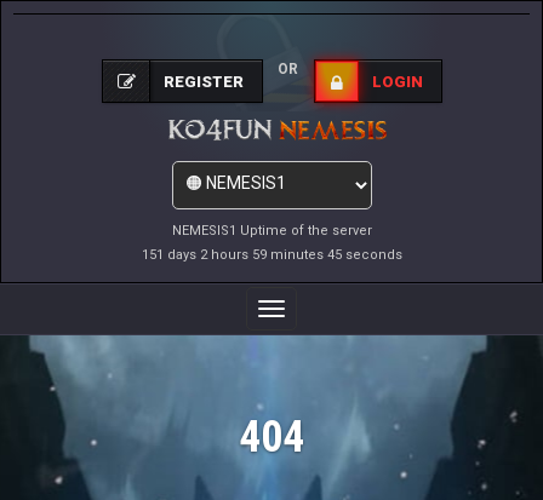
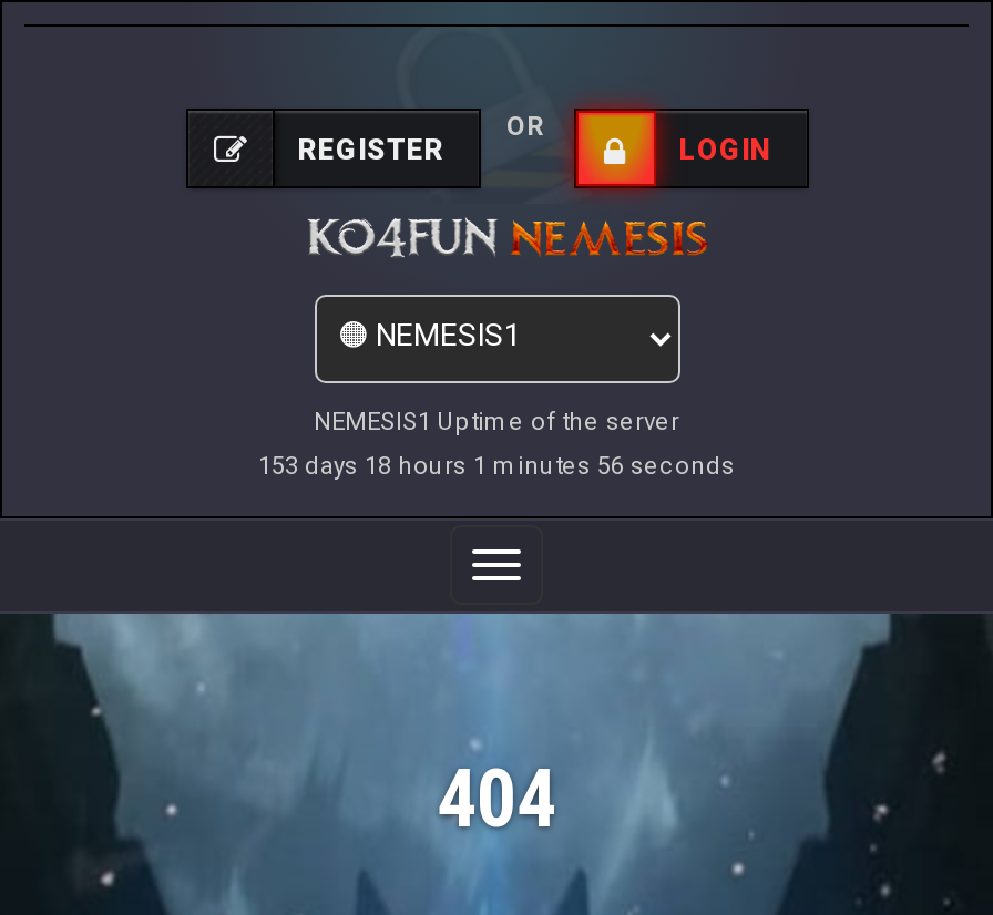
[141,247,402,262] 151 days 2 hours 59 minutes 45 seconds -> [258,452,735,480] 153 days 18 hours 1 minutes 56 seconds

